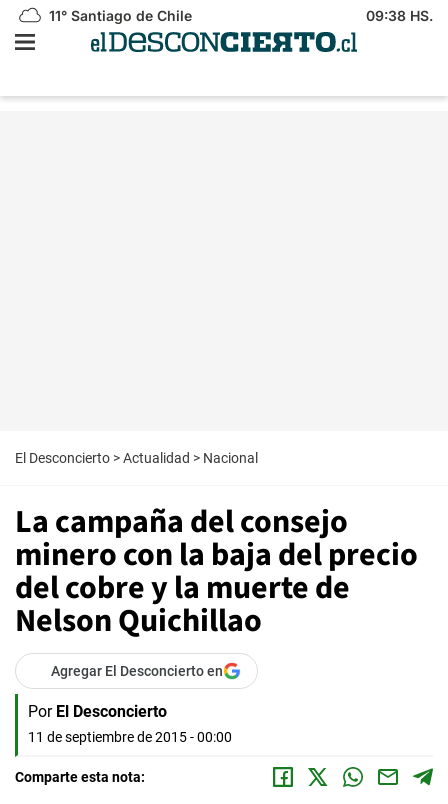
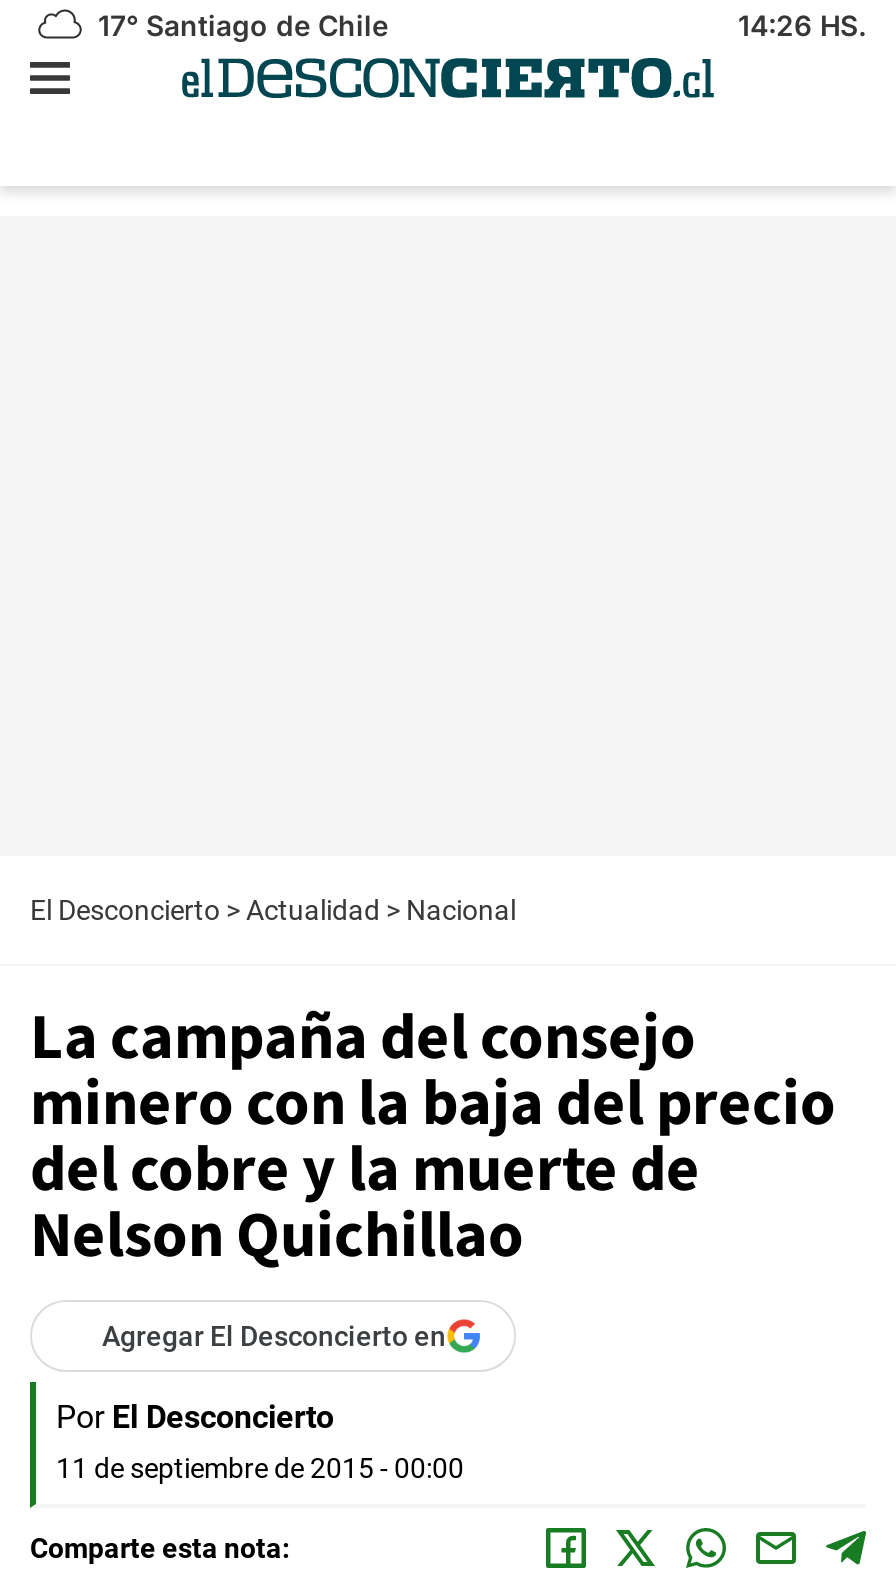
[45,7,192,24] 11° Santiago de Chile -> [90,8,388,42] 17° Santiago de Chile
[366,7,433,24] 09:38 HS. -> [738,8,866,42] 14:26 HS.

